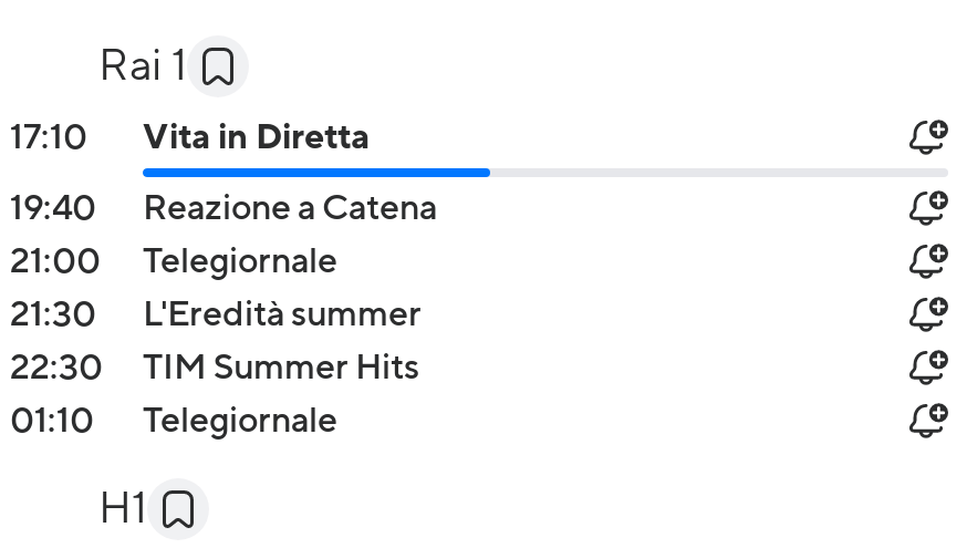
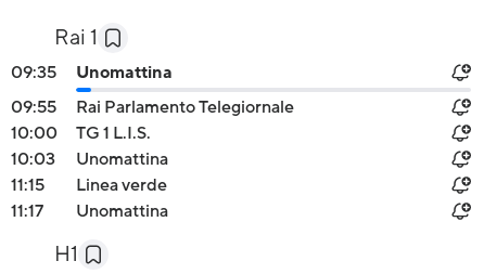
[10,117,371,157] 17:10 | Vita in Diretta -> [11,63,173,82] 09:35 | Unomattina
[10,188,437,441] 19:40 | Reazione a Catena | 21:00 | Telegiornale | 21:30 | L'Eredità summer | 22:30 | TIM Summer Hits | 01:10 | Telegiornale -> [11,97,294,221] 09:55 | Rai Parlamento Telegiornale | 10:00 | TG 1 L.I.S. | 10:03 | Unomattina | 11:15 | Linea verde | 11:17 | Unomattina

